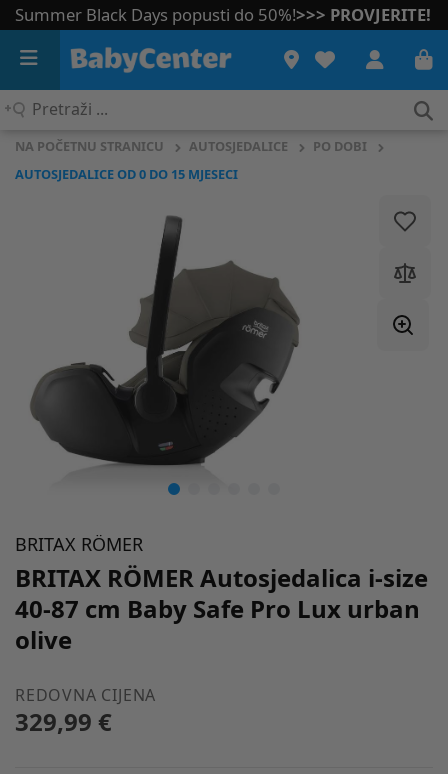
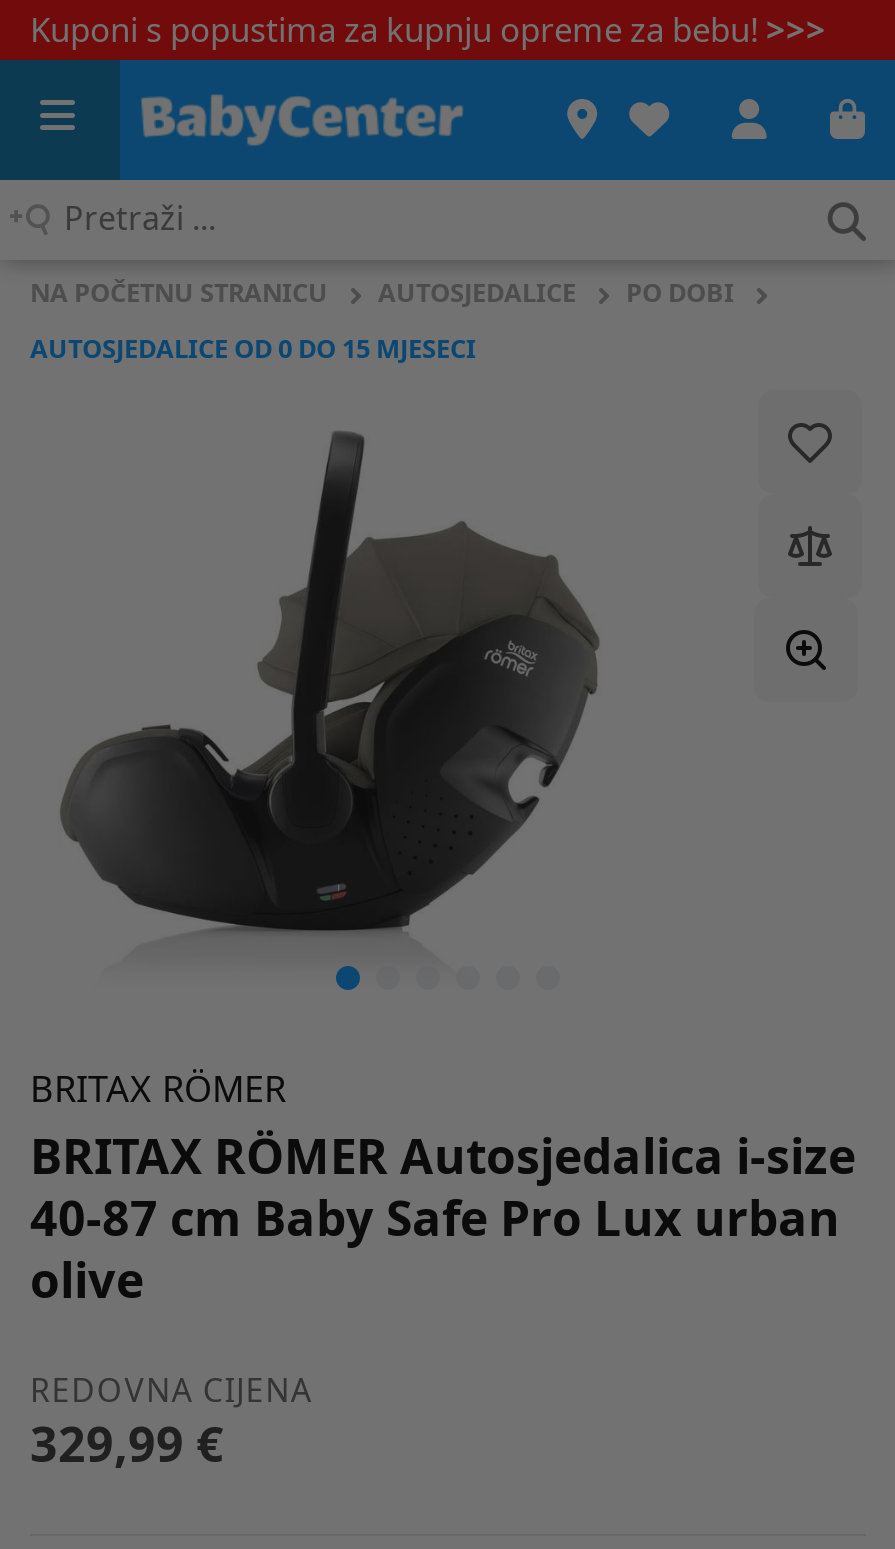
[15,3,431,26] Summer Black Days popusti do 50%! >>> PROVJERITE! -> [30,6,826,52] Kuponi s popustima za kupnju opreme za bebu! >>>

